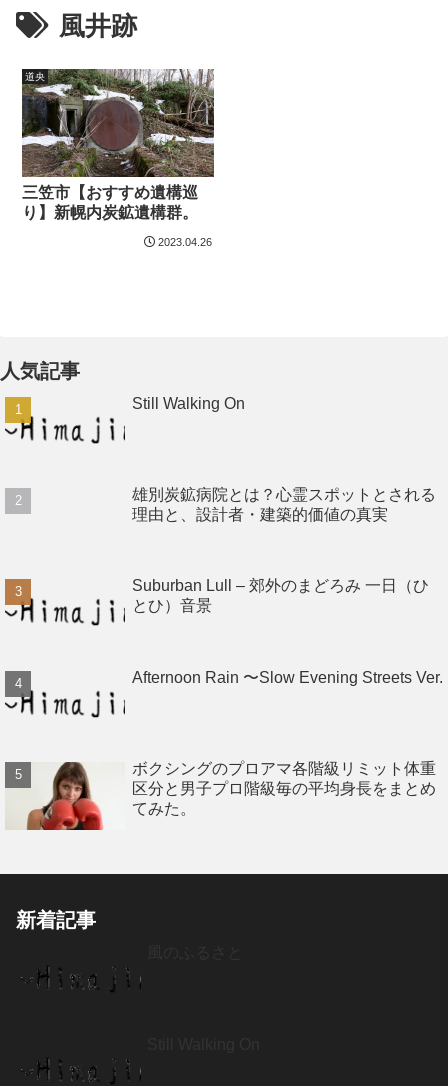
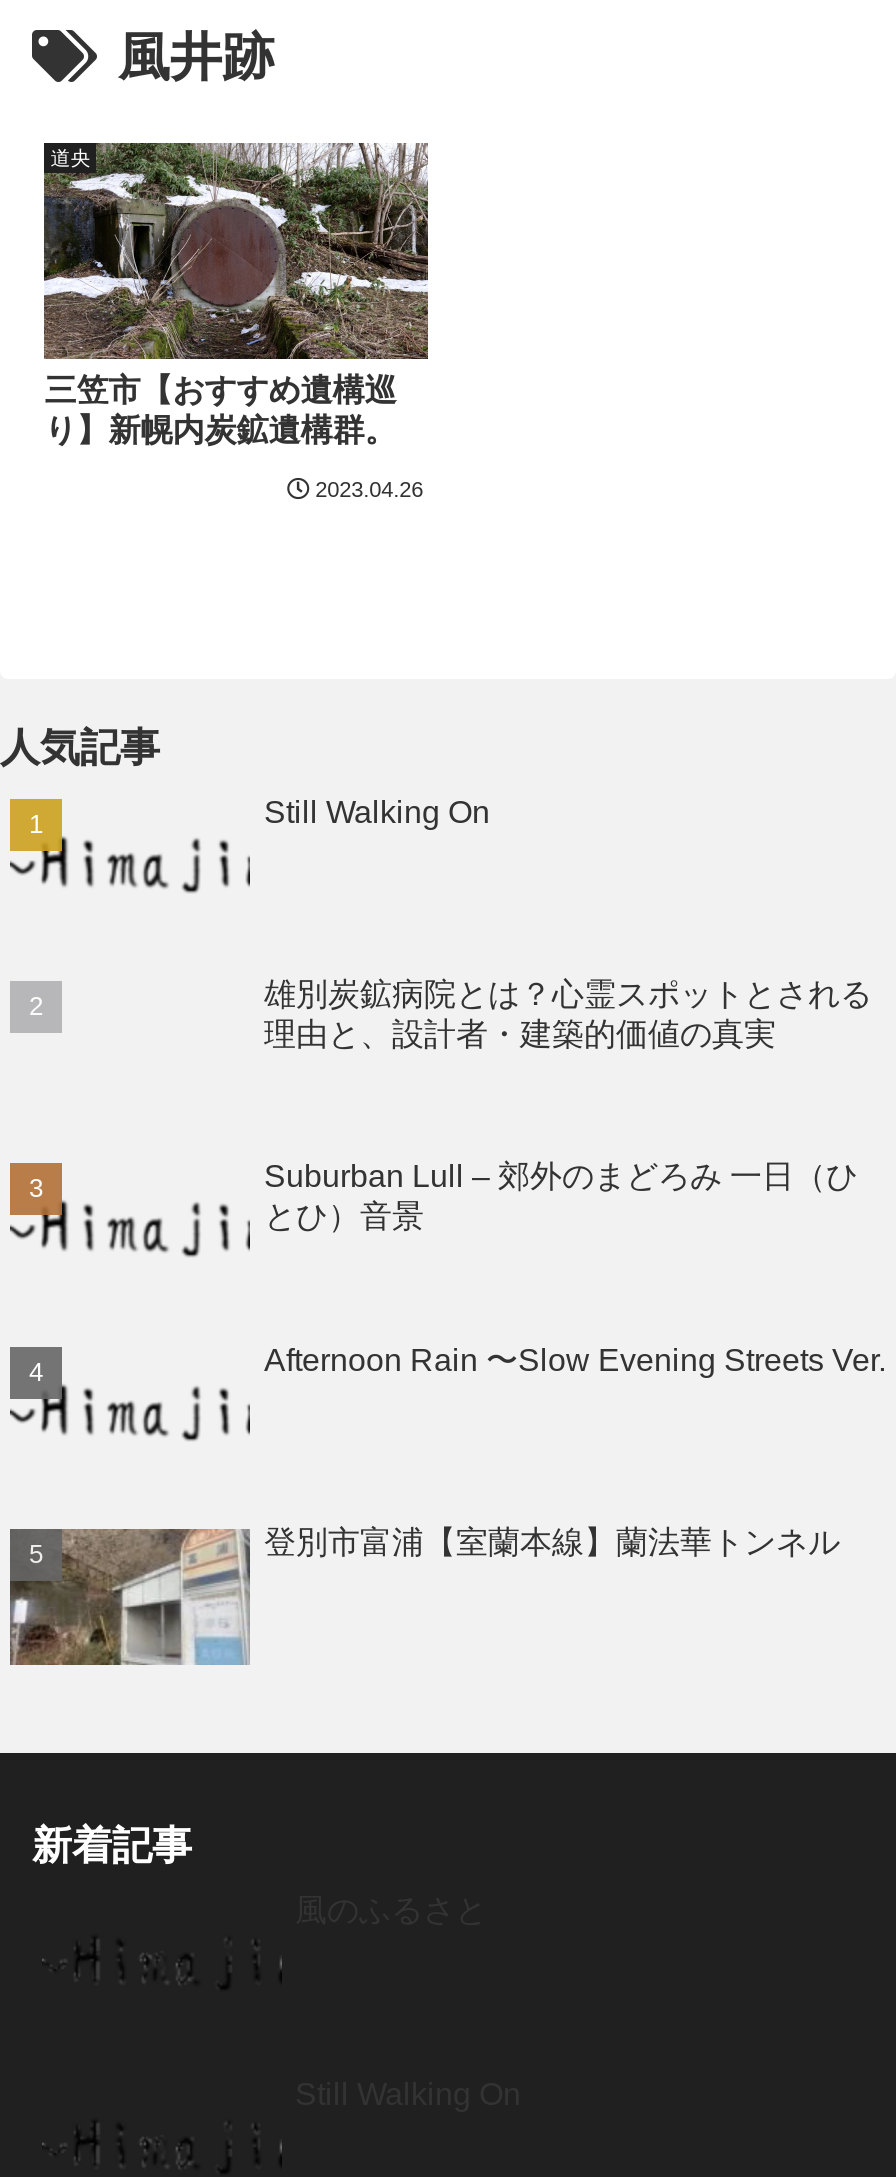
[5,760,436,831] [image] | ボクシングのプロアマ各階級リミット体重 | 区分と男子プロ階級毎の平均身長をまとめ | てみた。 -> [8,1525,840,1667] [image] | 登別市富浦【室蘭本線】蘭法華トンネル

